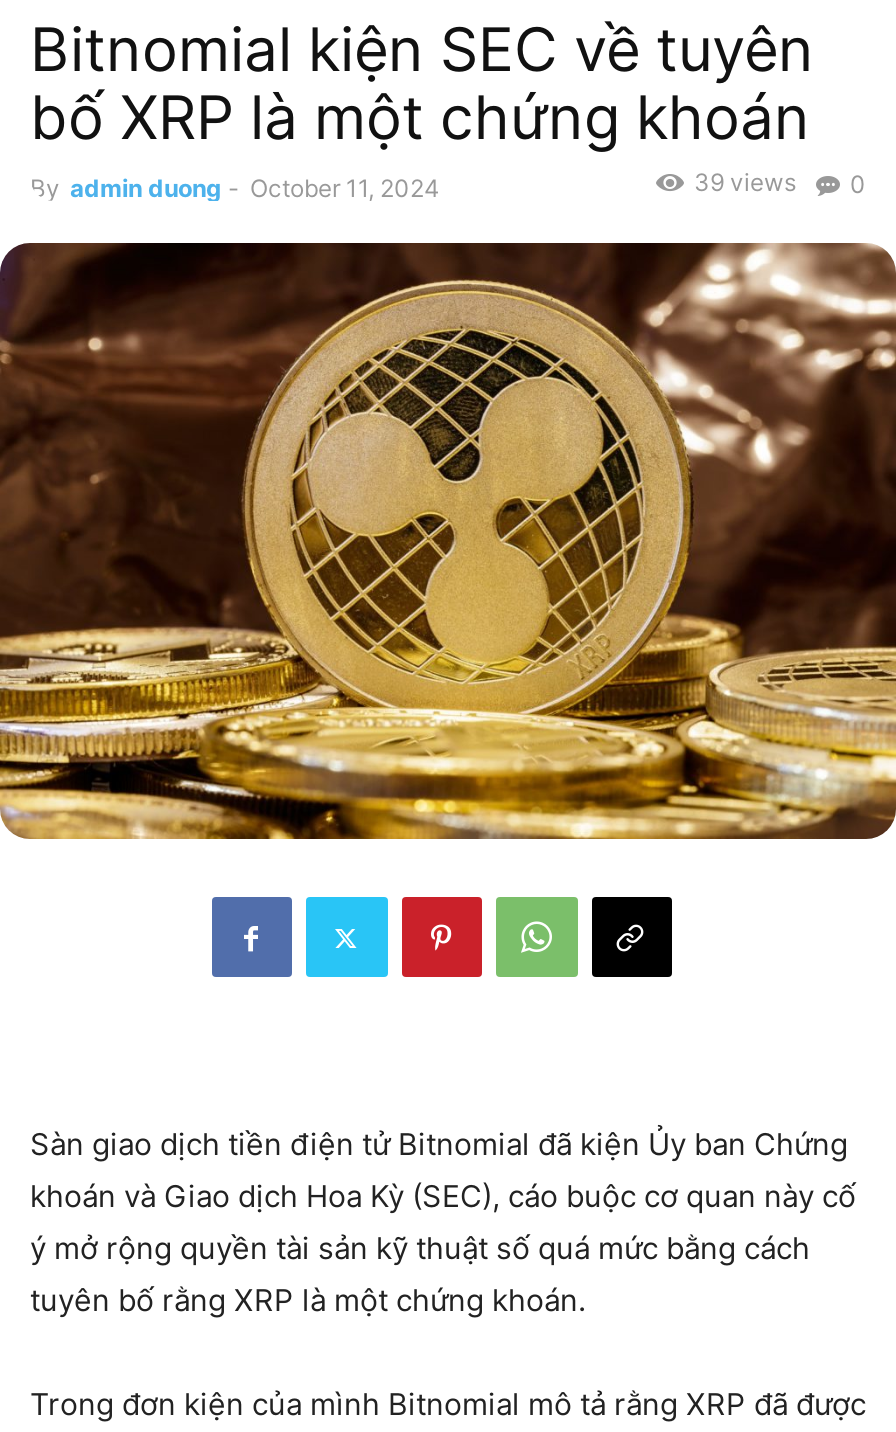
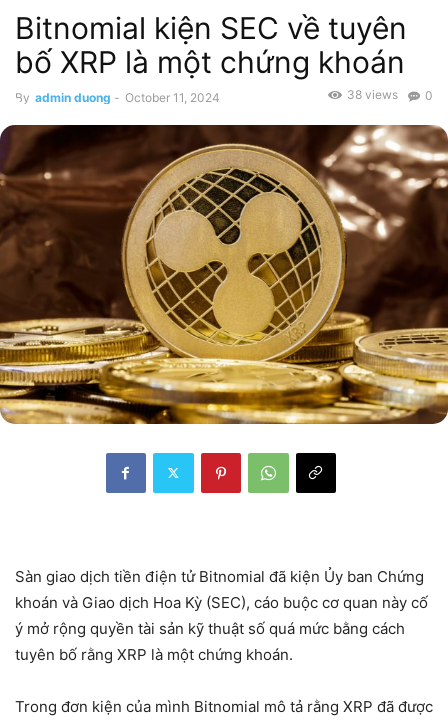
[694,167,866,199] 39 views 0 -> [347,87,433,103] 38 views 0

